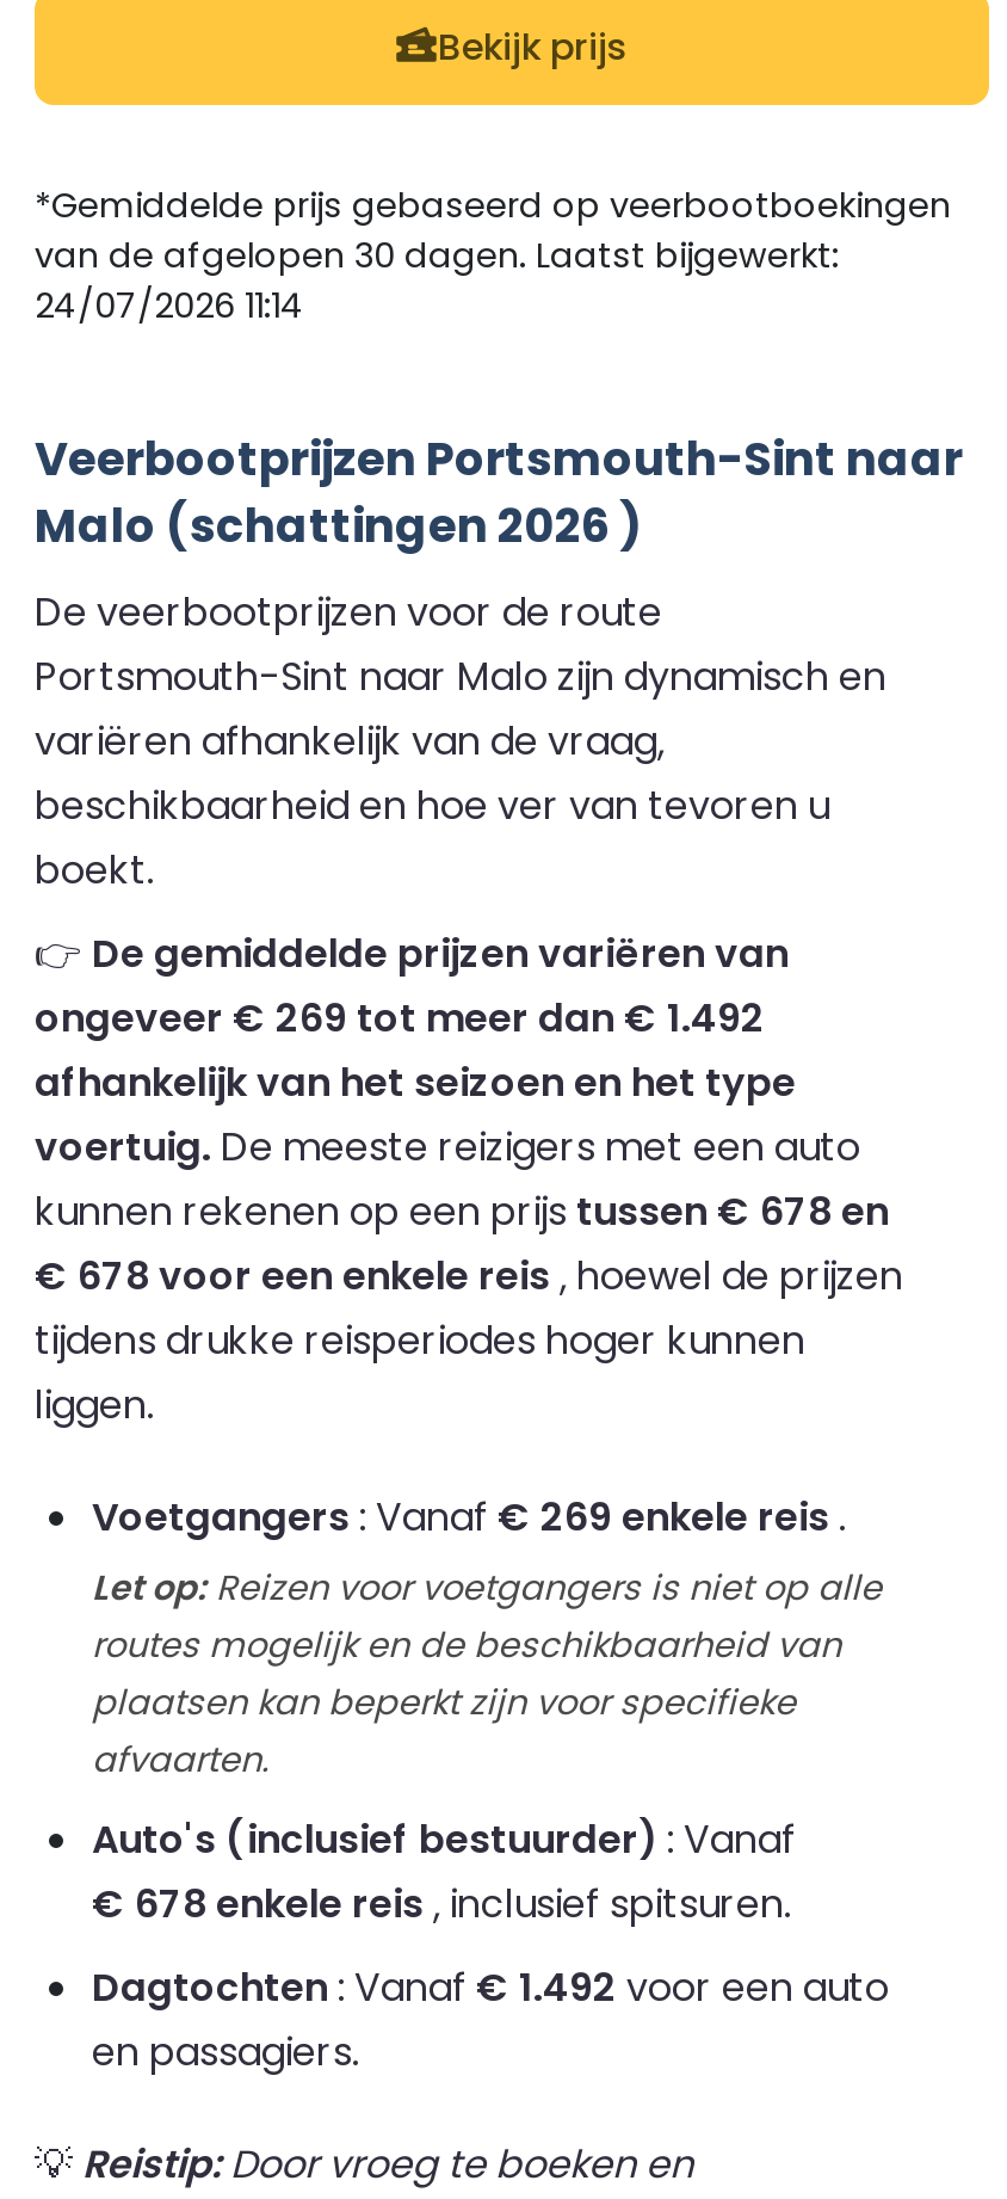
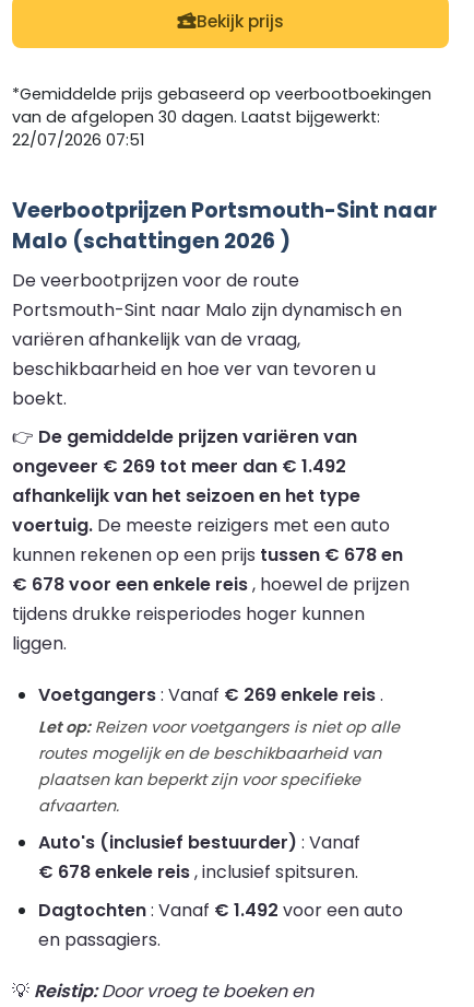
[35,282,304,329] 24/07/2026 11:14 -> [12,129,144,151] 22/07/2026 07:51

